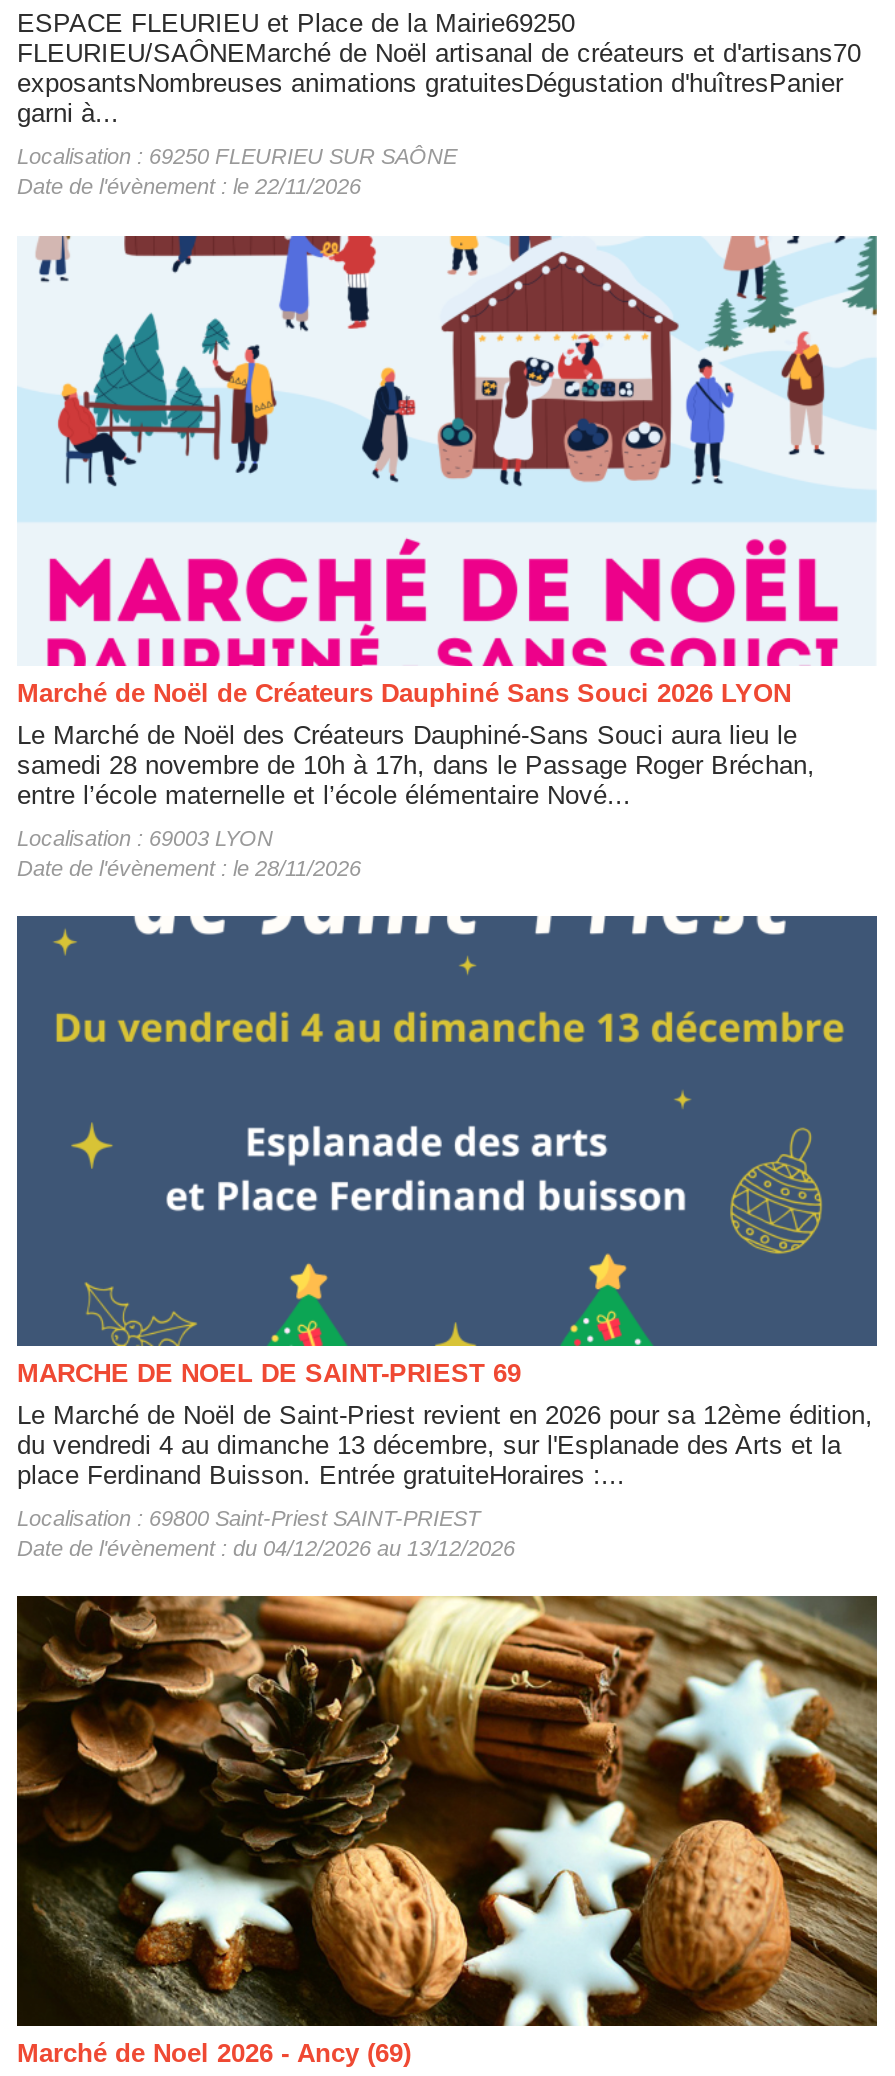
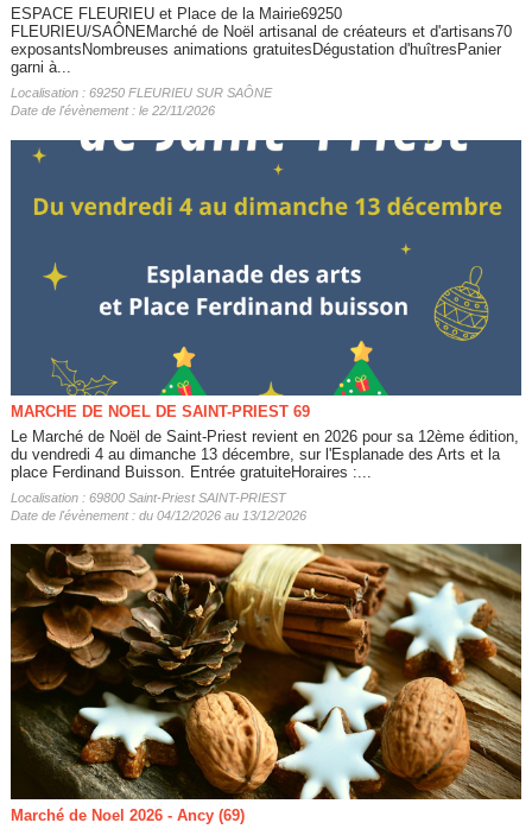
[17,234,877,879] [image] | Marché de Noël de Créateurs Dauphiné Sans Souci 2026 LYON | Le Marché de Noël des Créateurs Dauphiné-Sans Souci aura lieu le | samedi 28 novembre de 10h à 17h, dans le Passage Roger Bréchan, | entre l’école maternelle et l’école élémentaire Nové... | Localisation : 69003 LYON | Date de l'évènement : le 28/11/2026 -> none

